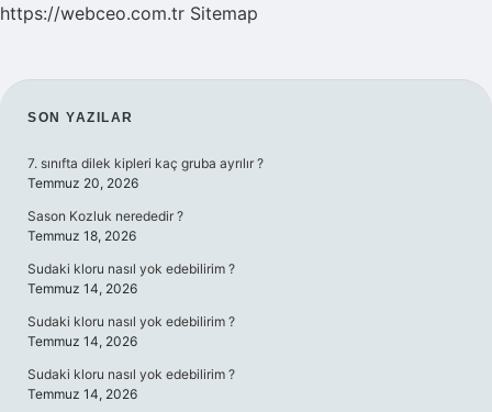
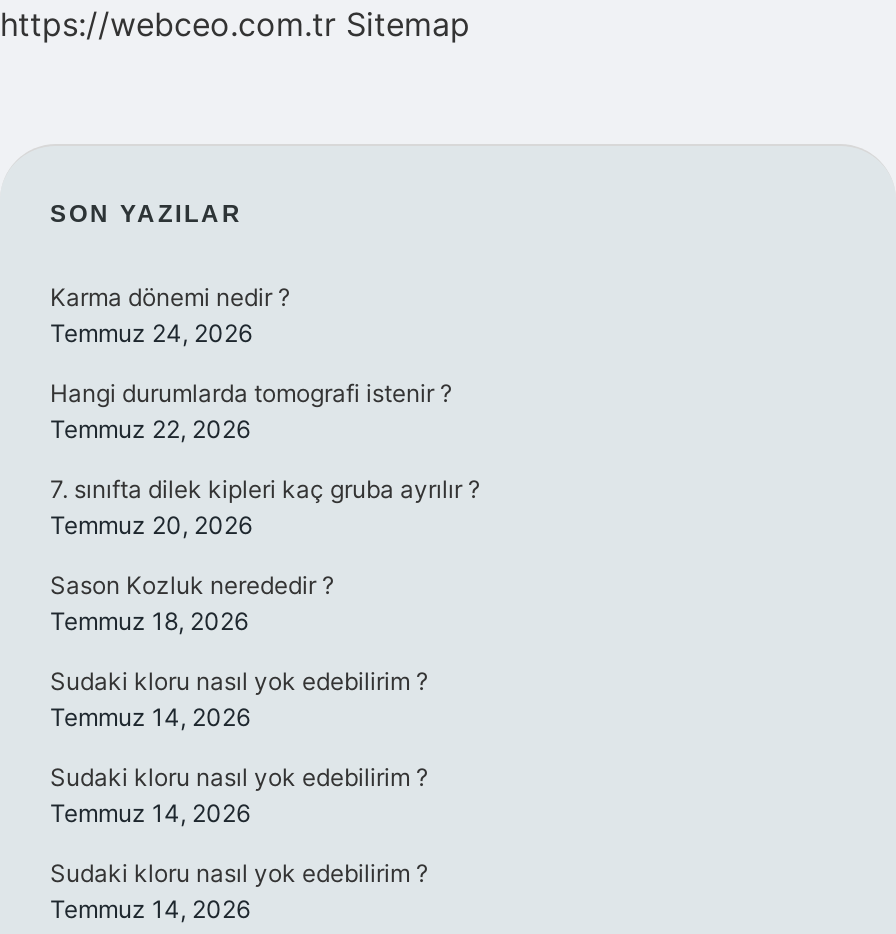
none -> [50,282,452,444] Karma dönemi nedir ? | Temmuz 24, 2026 | Hangi durumlarda tomografi istenir ? | Temmuz 22, 2026

